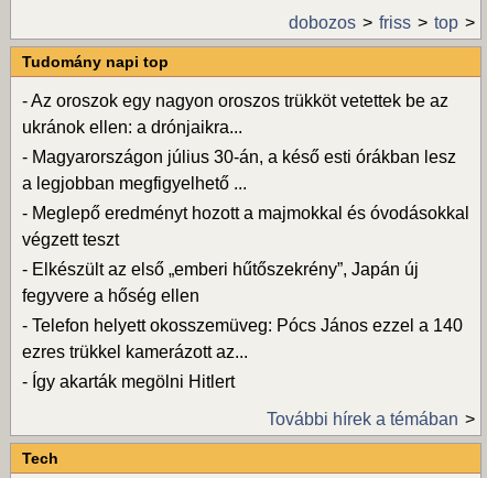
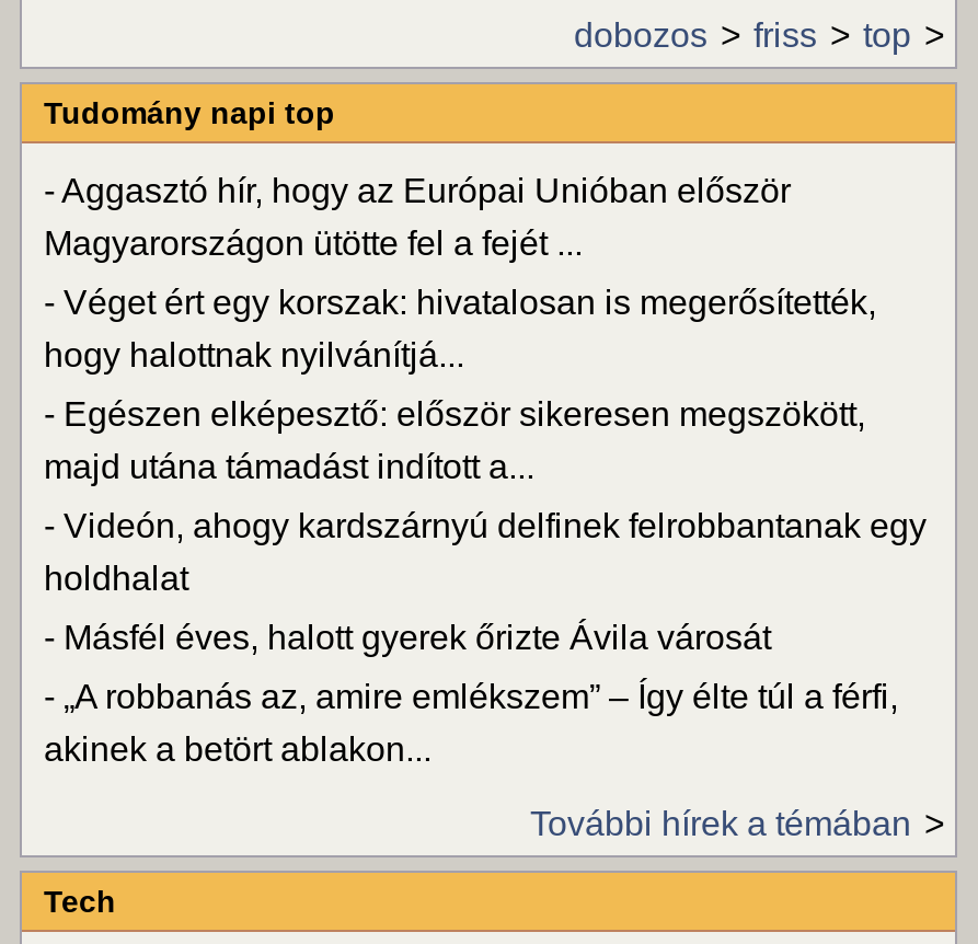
[22,91,448,137] - Az oroszok egy nagyon oroszos trükköt vetettek be az | ukránok ellen: a drónjaikra... -> [44,172,791,262] - Aggasztó hír, hogy az Európai Unióban először | Magyarországon ütötte fel a fejét ...
[22,148,456,193] - Magyarországon július 30-án, a késő esti órákban lesz | a legjobban megfigyelhető ... -> [44,284,876,373] - Véget ért egy korszak: hivatalosan is megerősítették, | hogy halottnak nyilvánítjá...
[22,204,469,249] - Meglepő eredményt hozott a majmokkal és óvodásokkal | végzett teszt -> [44,395,865,485] - Egészen elképesztő: először sikeresen megszökött, | majd utána támadást indított a...
[22,260,419,305] - Elkészült az első „emberi hűtőszekrény”, Japán új | fegyvere a hőség ellen -> [44,507,927,597] - Videón, ahogy kardszárnyú delfinek felrobbantanak egy | holdhalat
[22,316,463,361] - Telefon helyett okosszemüveg: Pócs János ezzel a 140 | ezres trükkel kamerázott az... -> [44,619,771,656] - Másfél éves, halott gyerek őrizte Ávila városát
[22,372,235,391] - Így akarták megölni Hitlert -> [44,678,898,768] - „A robbanás az, amire emlékszem” – Így élte túl a férfi, | akinek a betört ablakon...

